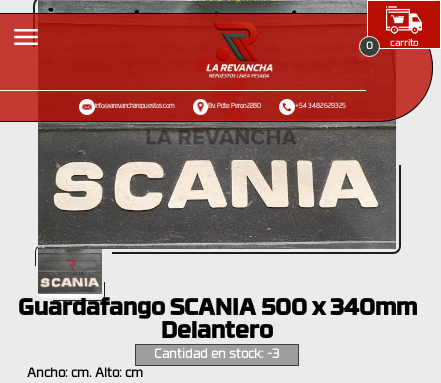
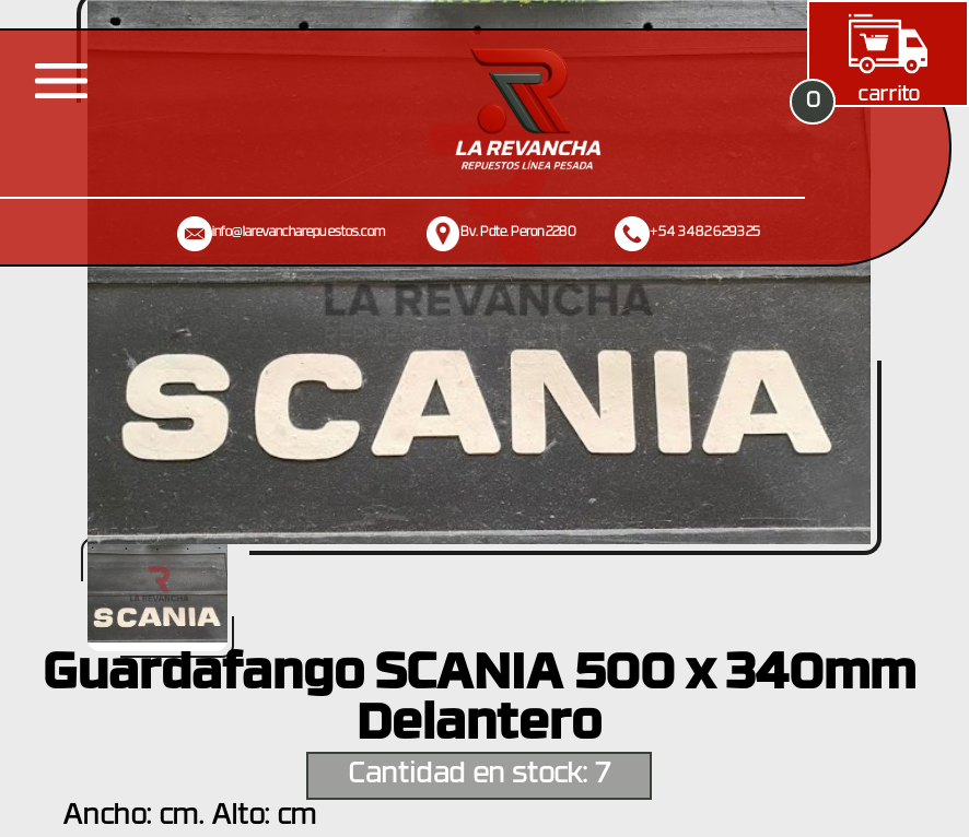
[154,349,280,361] Cantidad en stock: -3 -> [348,763,610,789] Cantidad en stock: 7

